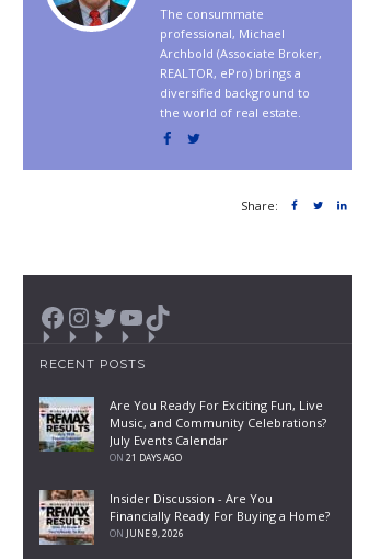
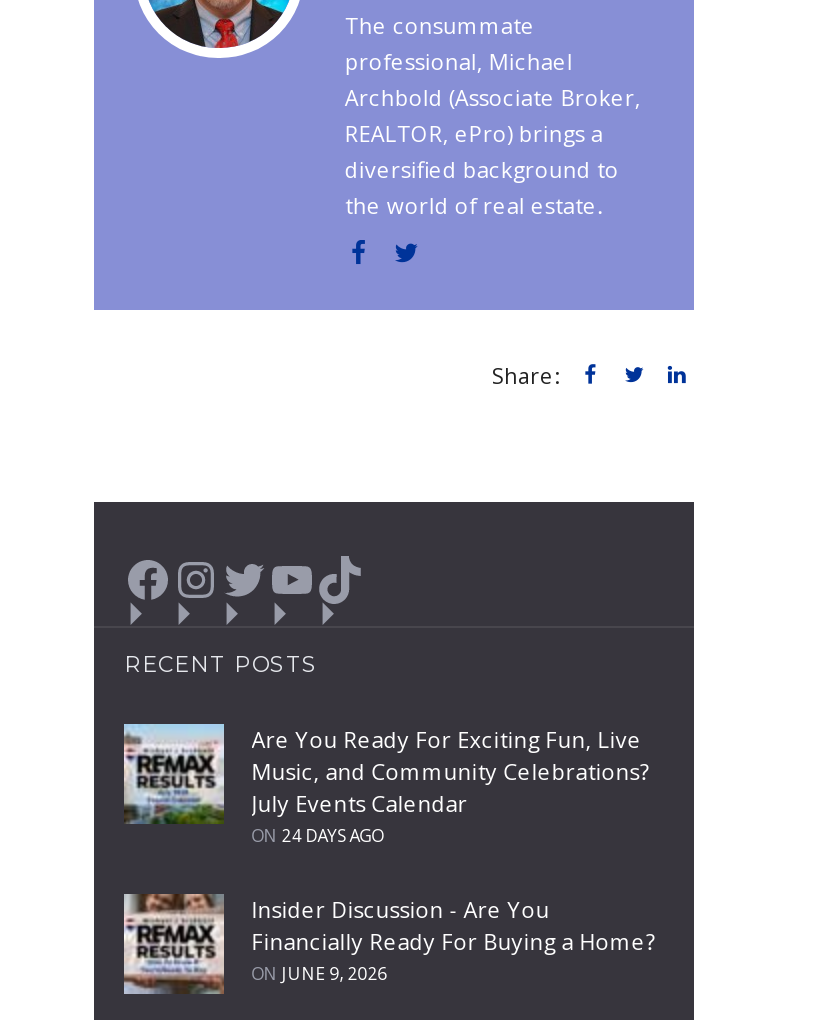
[109,452,182,465] ON 21 DAYS AGO -> [252,824,384,848] ON 24 DAYS AGO

